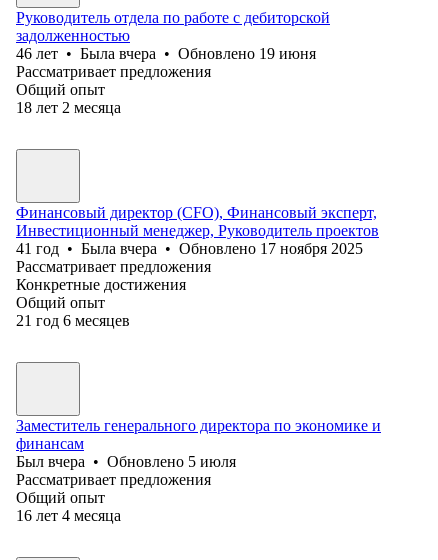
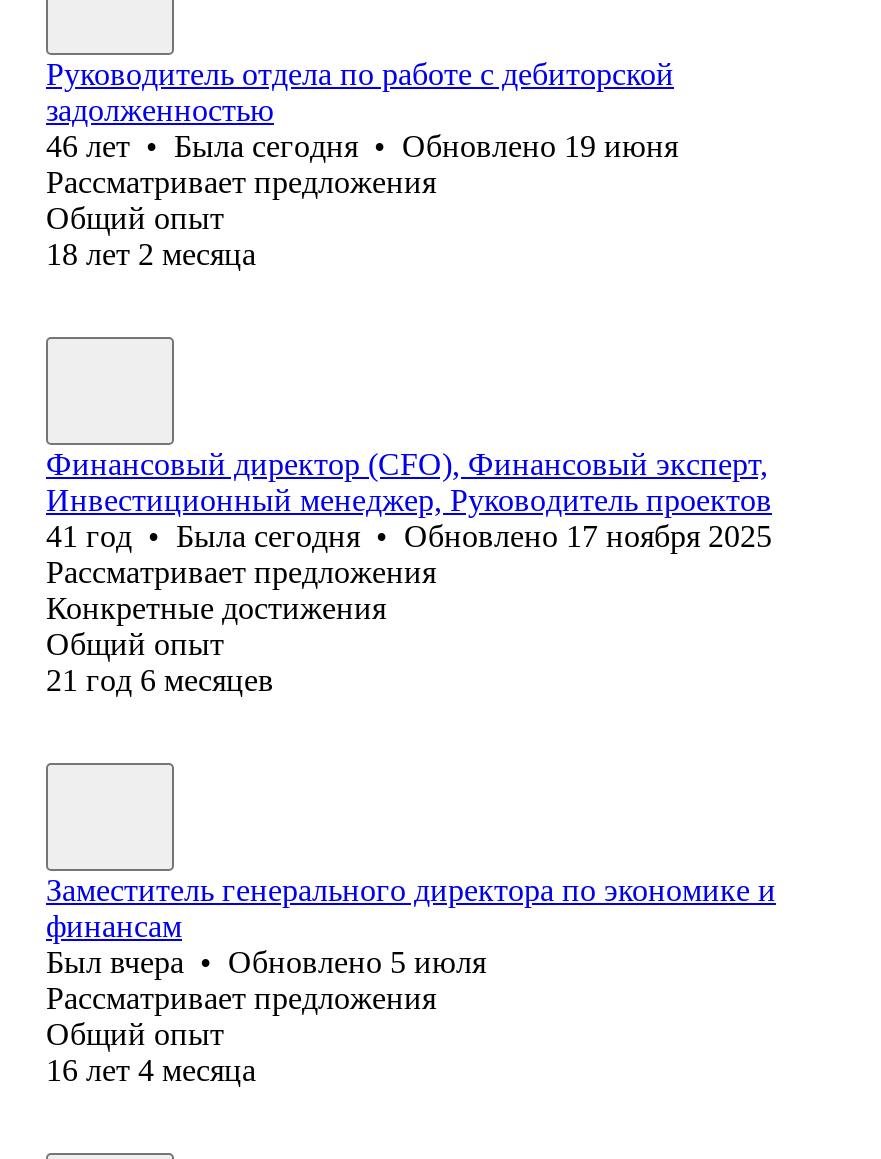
[16,45,316,62] 46 лет • Была вчера • Обновлено 19 июня -> [46,129,678,163] 46 лет • Была сегодня • Обновлено 19 июня
[16,240,363,257] 41 год • Была вчера • Обновлено 17 ноября 2025 -> [46,519,772,553] 41 год • Была сегодня • Обновлено 17 ноября 2025

